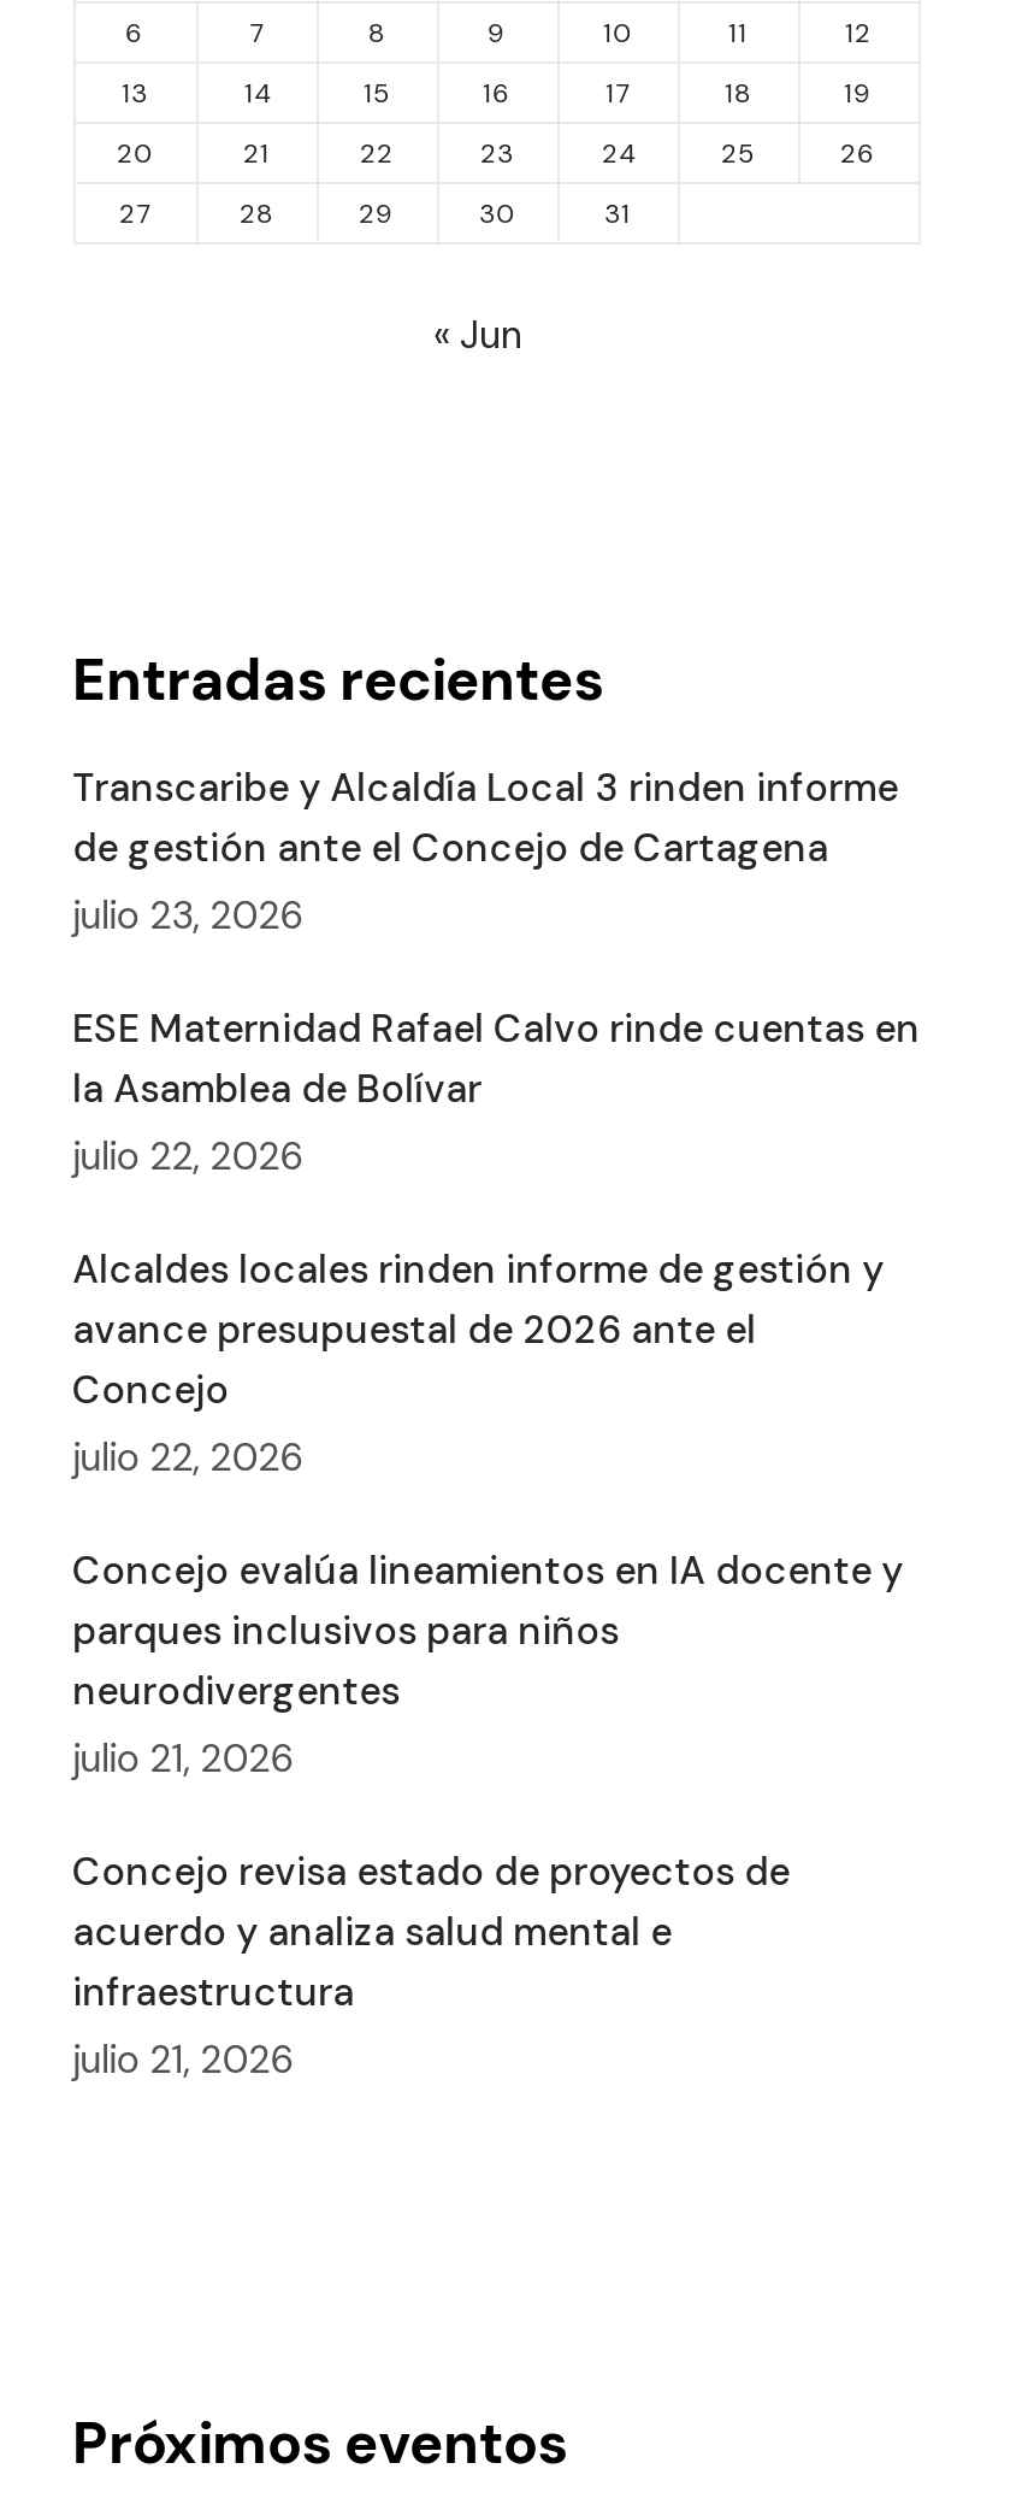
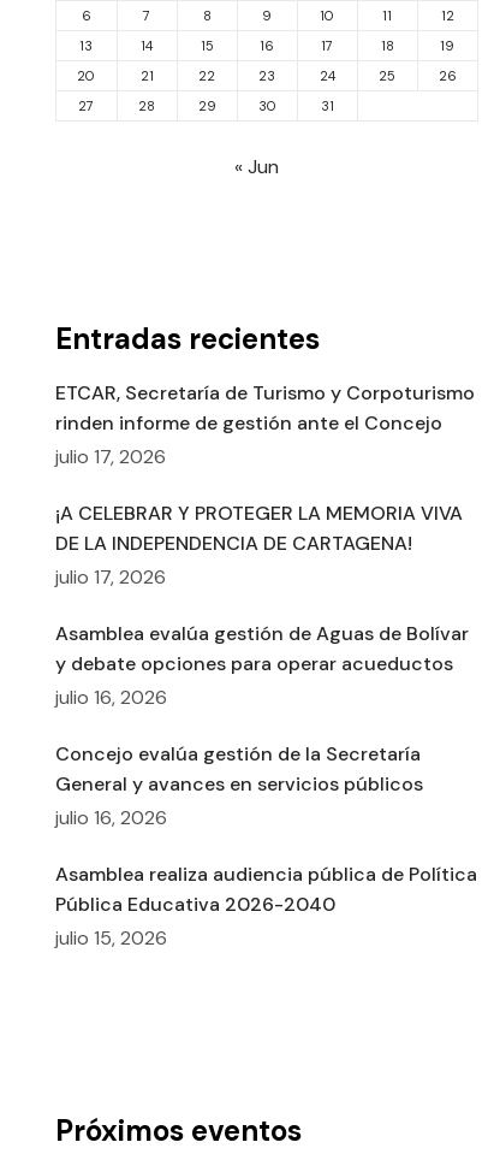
[72,762,898,940] Transcaribe y Alcaldía Local 3 rinden informe | de gestión ante el Concejo de Cartagena | julio 23, 2026 -> [55,381,474,470] ETCAR, Secretaría de Turismo y Corpoturismo | rinden informe de gestión ante el Concejo | julio 17, 2026
[72,1003,920,1181] ESE Maternidad Rafael Calvo rinde cuentas en | la Asamblea de Bolívar | julio 22, 2026 -> [55,501,462,590] ¡A CELEBRAR Y PROTEGER LA MEMORIA VIVA | DE LA INDEPENDENCIA DE CARTAGENA! | julio 17, 2026
[72,1244,884,1482] Alcaldes locales rinden informe de gestión y | avance presupuestal de 2026 ante el | Concejo | julio 22, 2026 -> [55,621,468,710] Asamblea evalúa gestión de Aguas de Bolívar | y debate opciones para operar acueductos | julio 16, 2026
[72,1545,903,1783] Concejo evalúa lineamientos en IA docente y | parques inclusivos para niños | neurodivergentes | julio 21, 2026 -> [55,742,423,831] Concejo evalúa gestión de la Secretaría | General y avances en servicios públicos | julio 16, 2026
[72,1846,790,2085] Concejo revisa estado de proyectos de | acuerdo y analiza salud mental e | infraestructura | julio 21, 2026 -> [55,862,477,951] Asamblea realiza audiencia pública de Política | Pública Educativa 2026-2040 | julio 15, 2026

